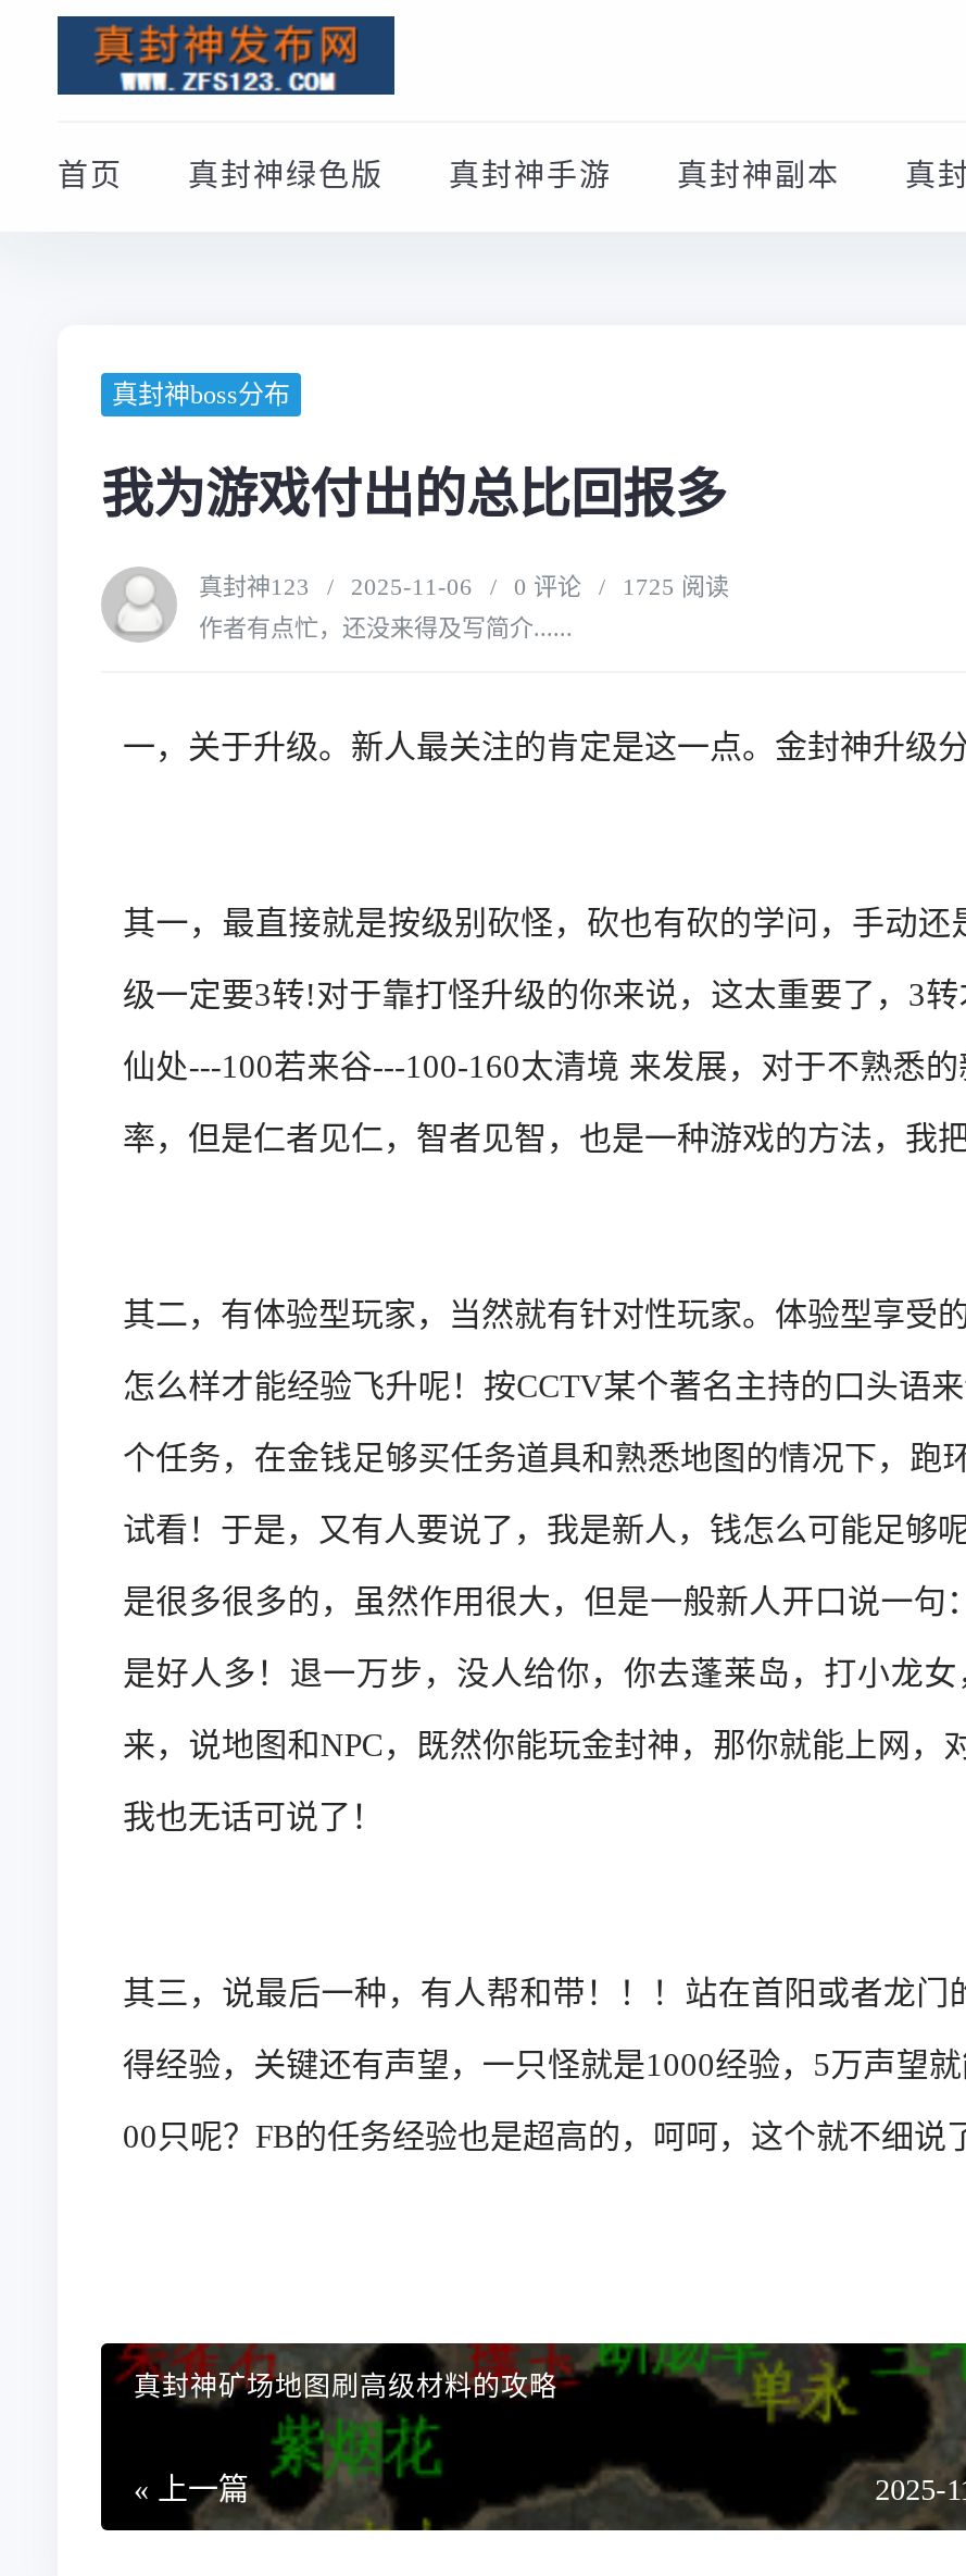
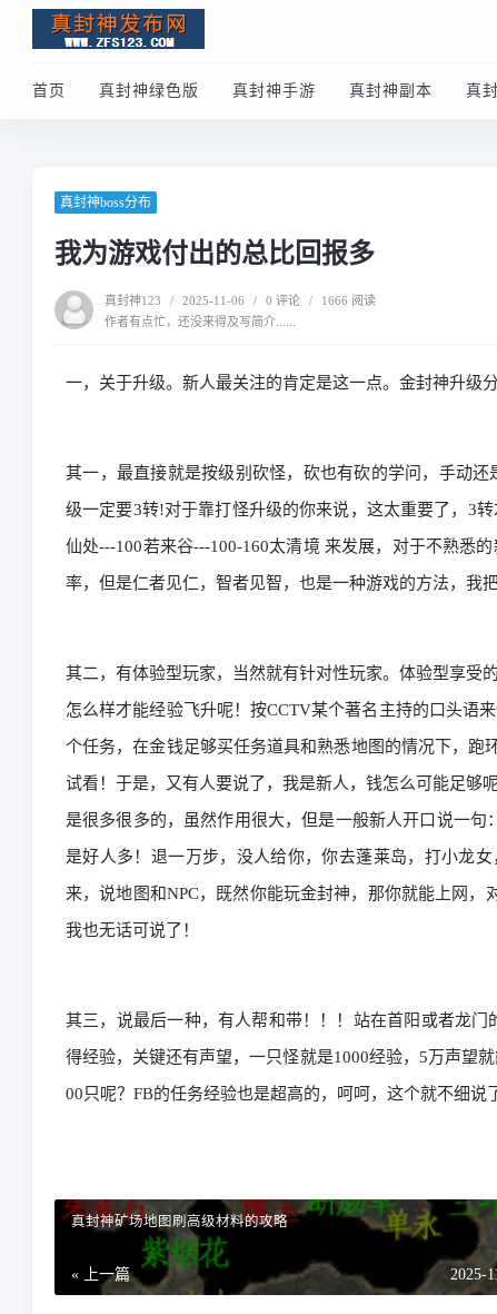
[599,573,729,599] / 1725 阅读 -> [309,294,376,307] / 1666 阅读

